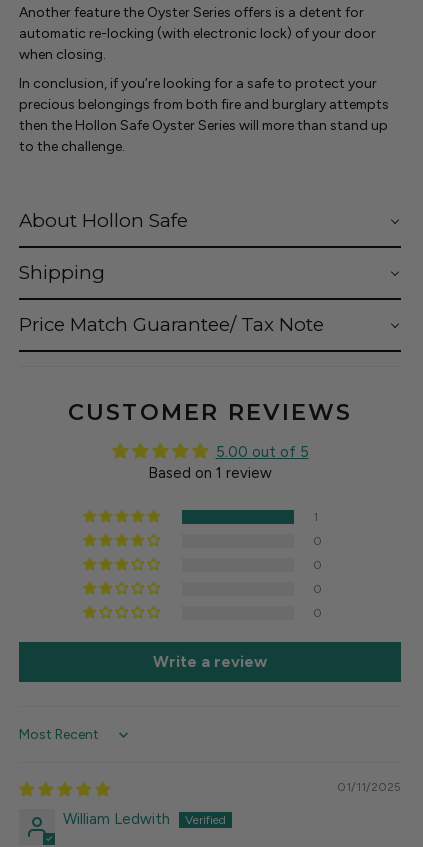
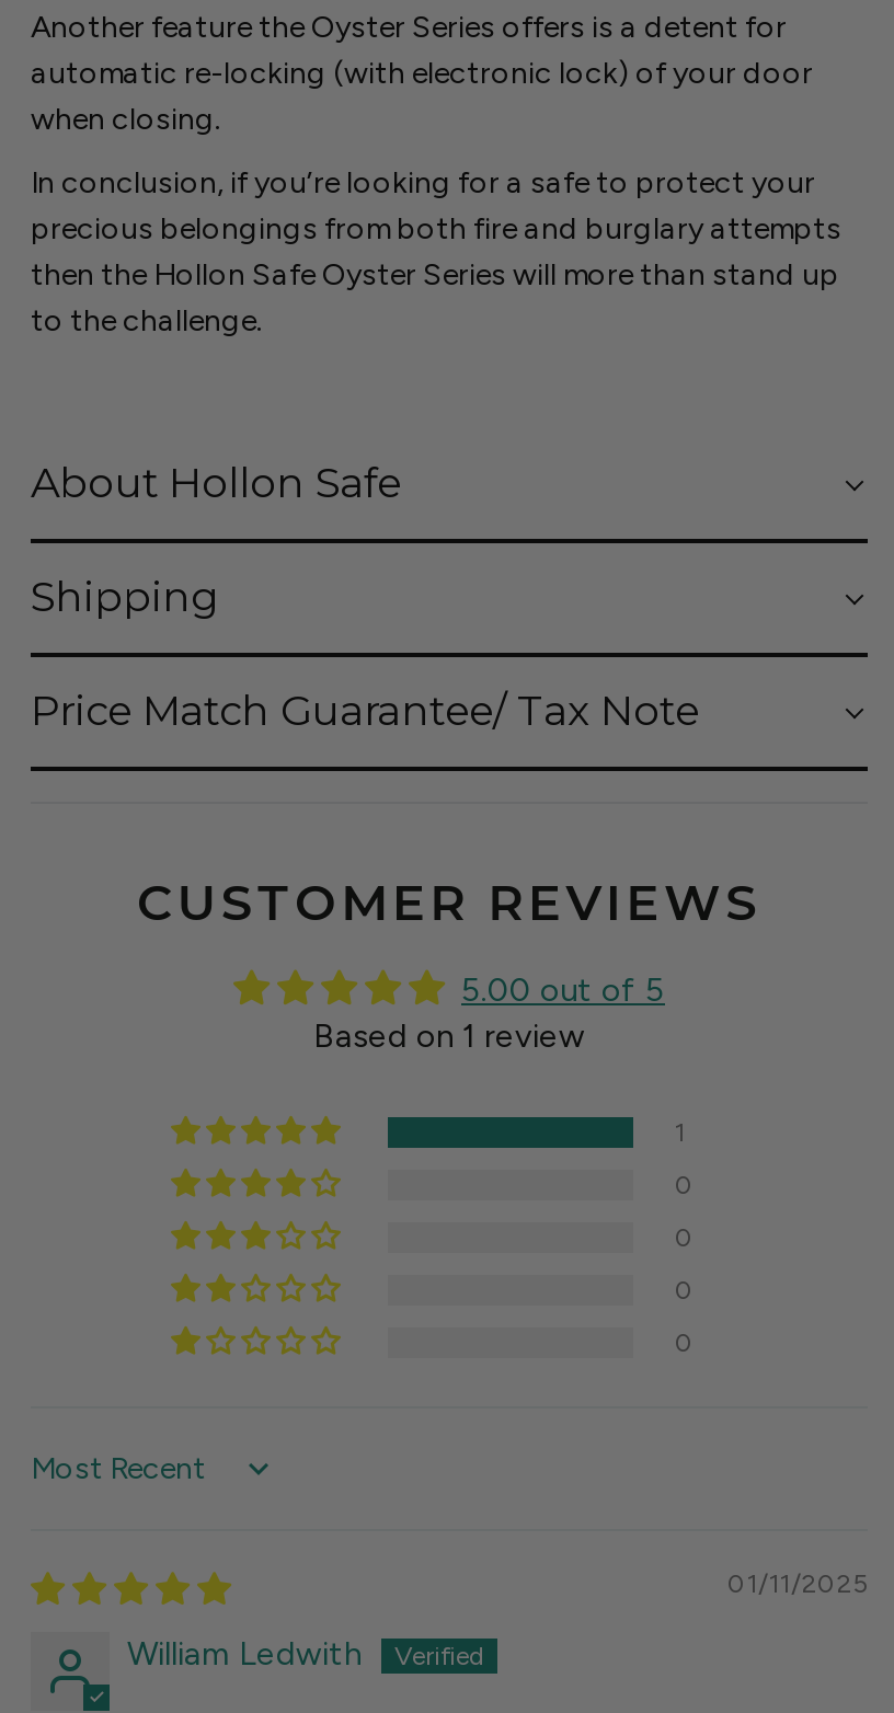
[153,652,267,671] Write a review -> none

